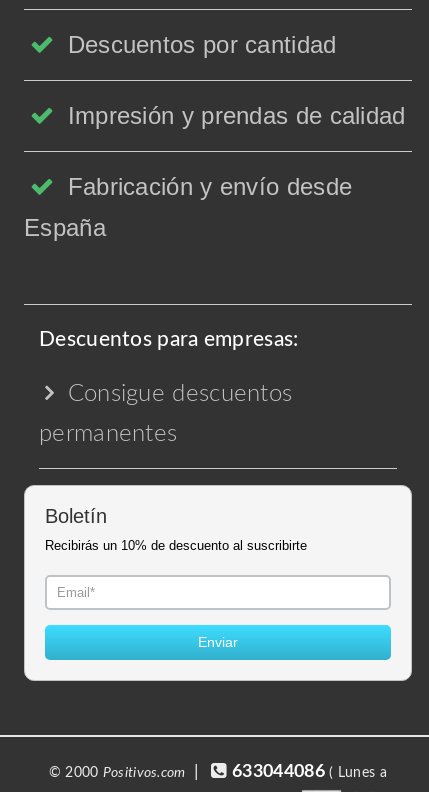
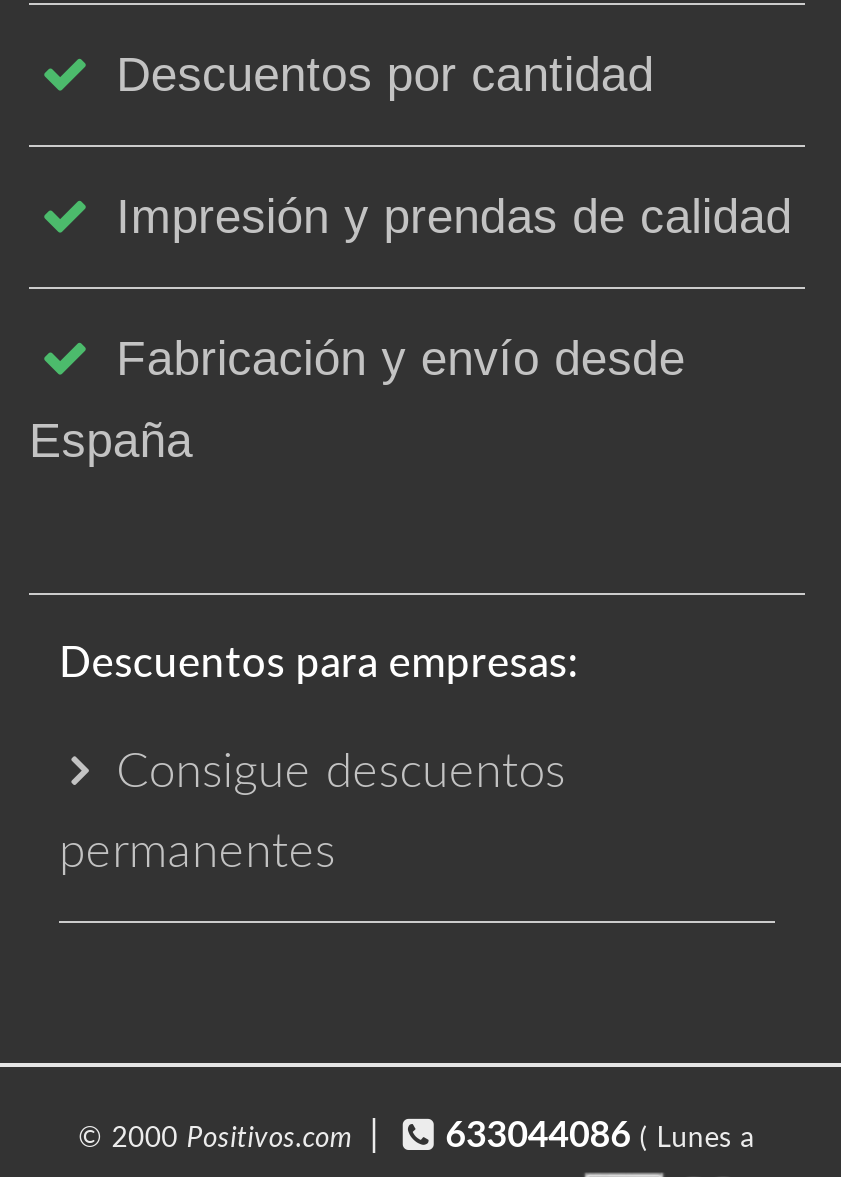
[23,484,413,682] [image] | Boletín | Recibirás un 10% de descuento al suscribirte -> none
[198,634,238,650] Enviar -> none

